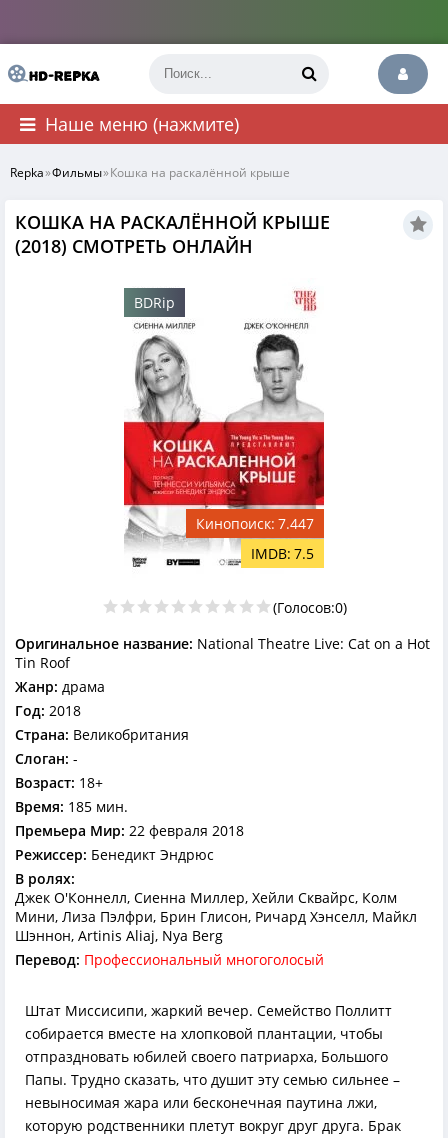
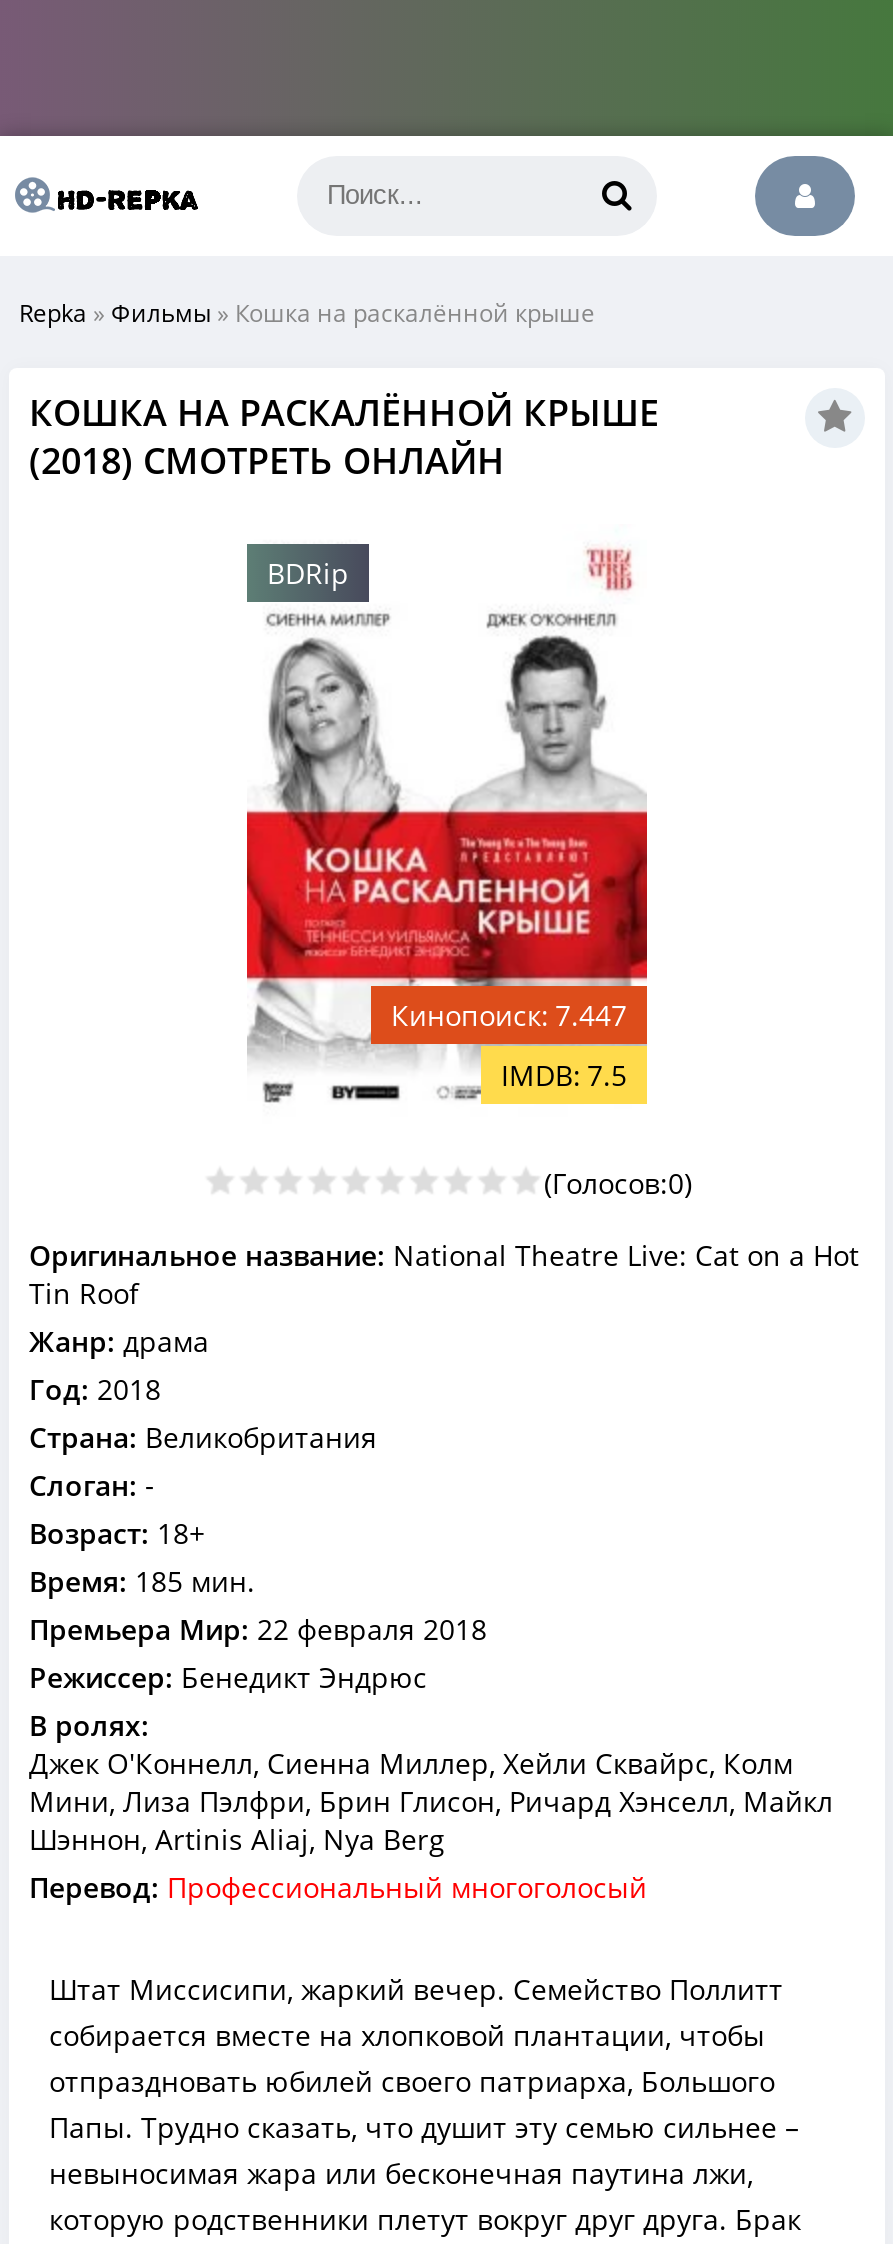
[45,112,239,136] Наше меню (нажмите) -> none

